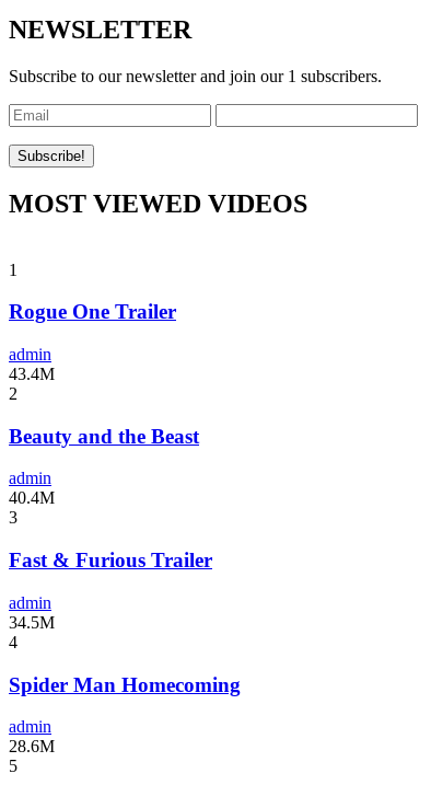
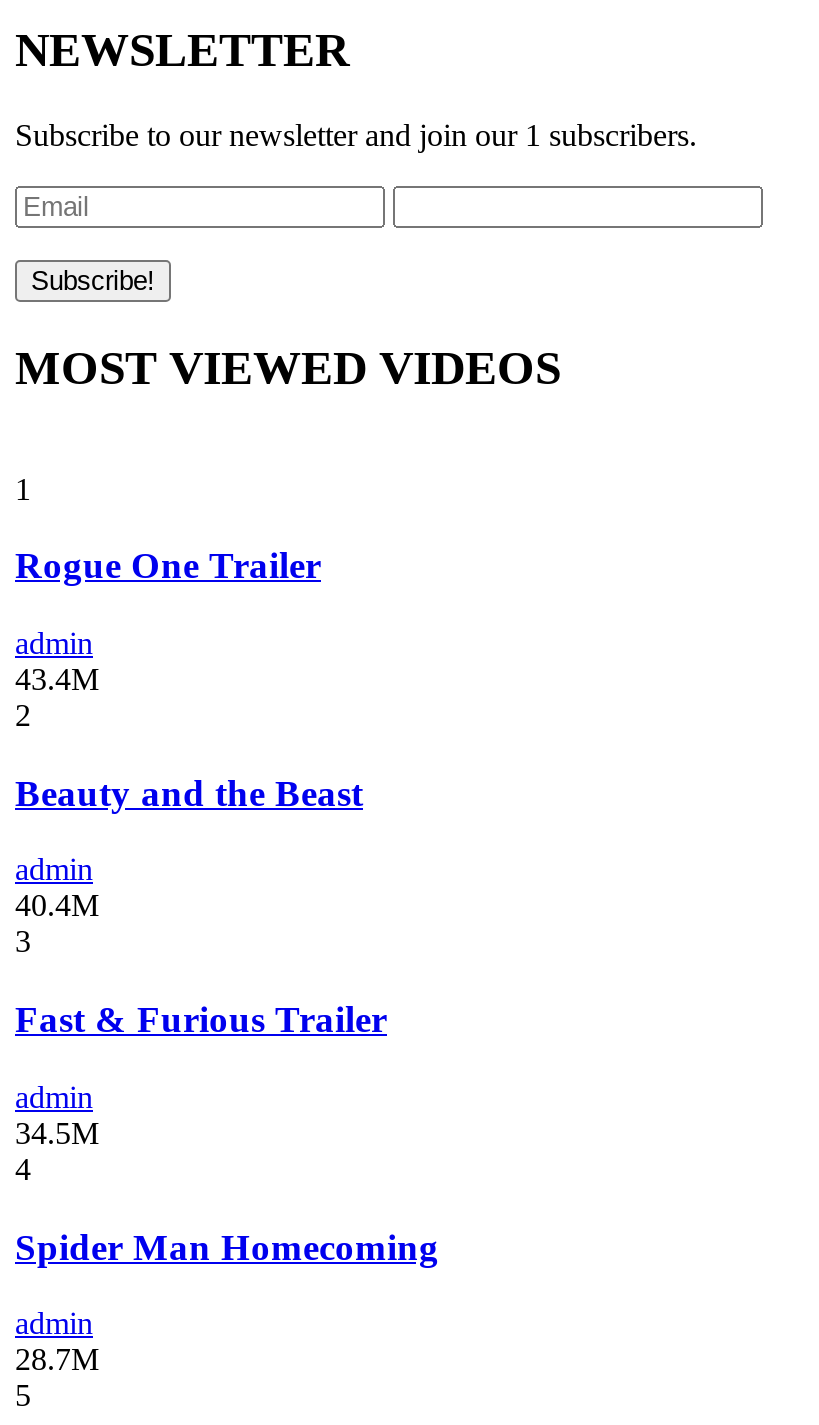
[9,737,55,756] 28.6M -> [15,1343,99,1377] 28.7M

